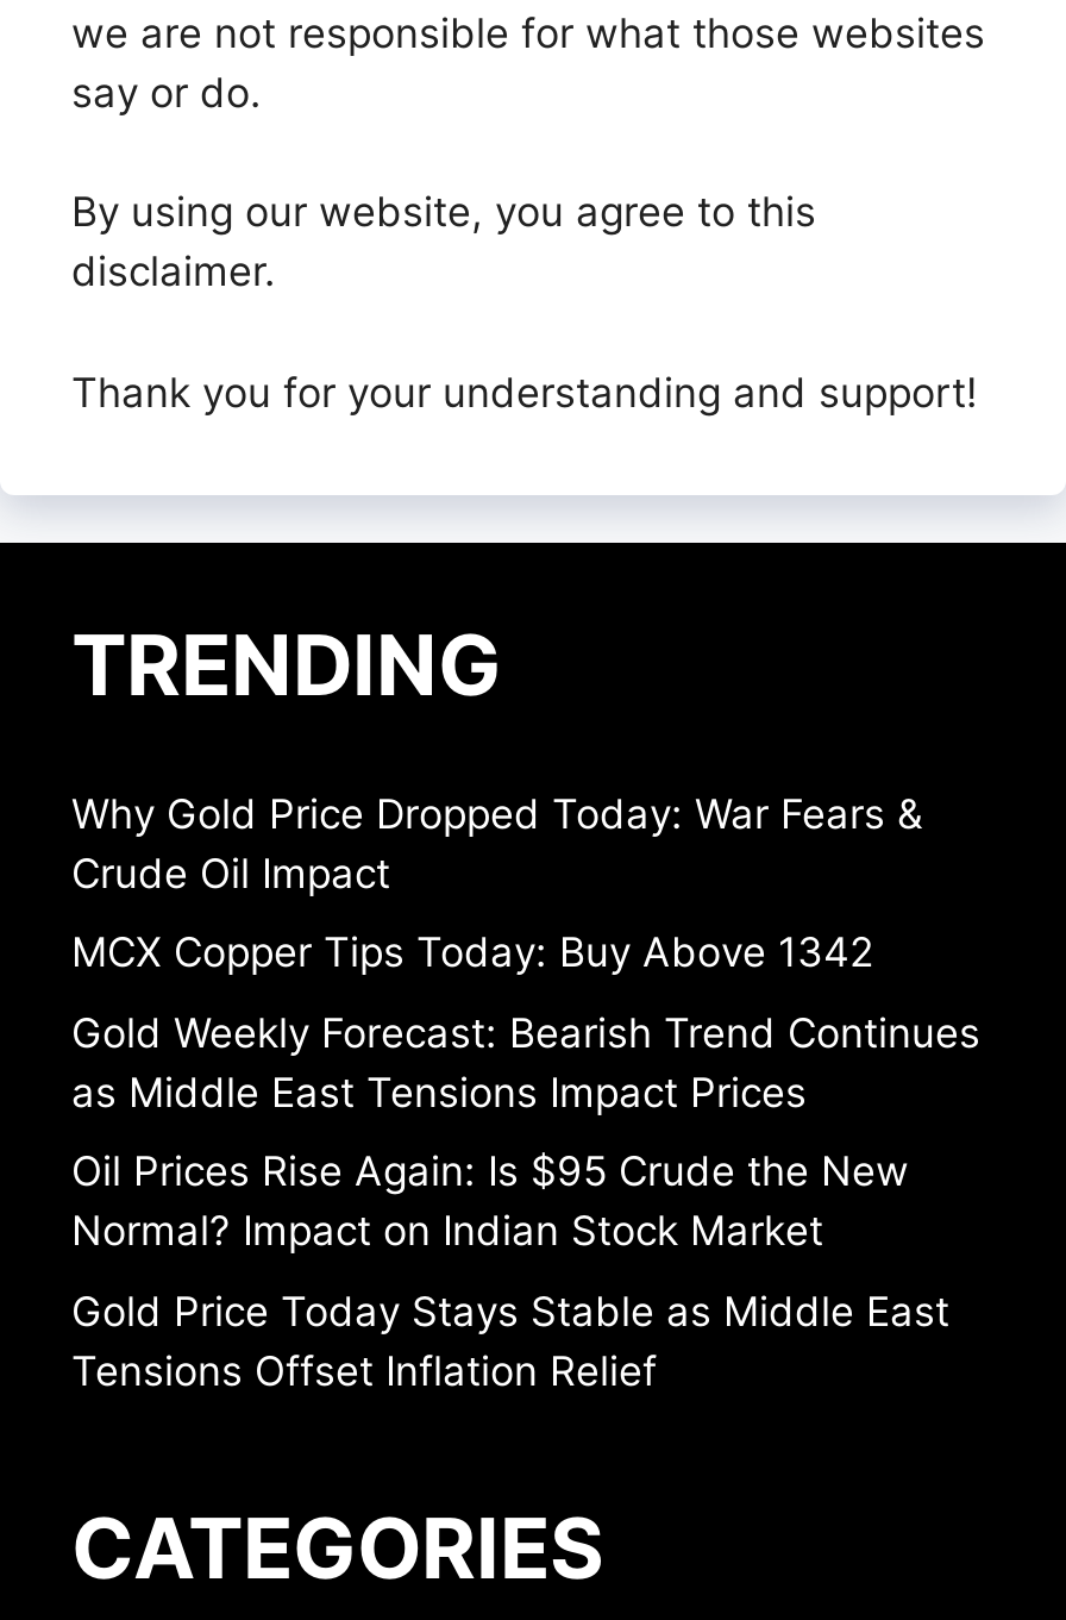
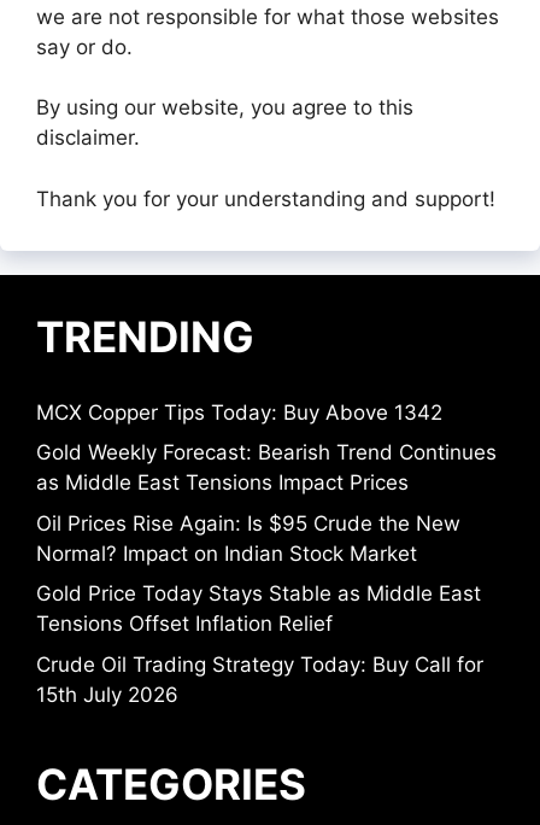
[71,789,923,897] Why Gold Price Dropped Today: War Fears & | Crude Oil Impact -> none
moved [71,929,980,1394] -> [36,400,497,636]: MCX Copper Tips Today: Buy Above 1342 | Gold Weekly Forecast: Bearish Trend Continues | as Middle East Tensions Impact Prices | Oil Prices Rise Again: Is $95 Crude the New | Normal? Impact on Indian Stock Market | Gold Price Today Stays Stable as Middle East | Tensions Offset Inflation Relief
none -> [36,652,483,706] Crude Oil Trading Strategy Today: Buy Call for | 15th July 2026

